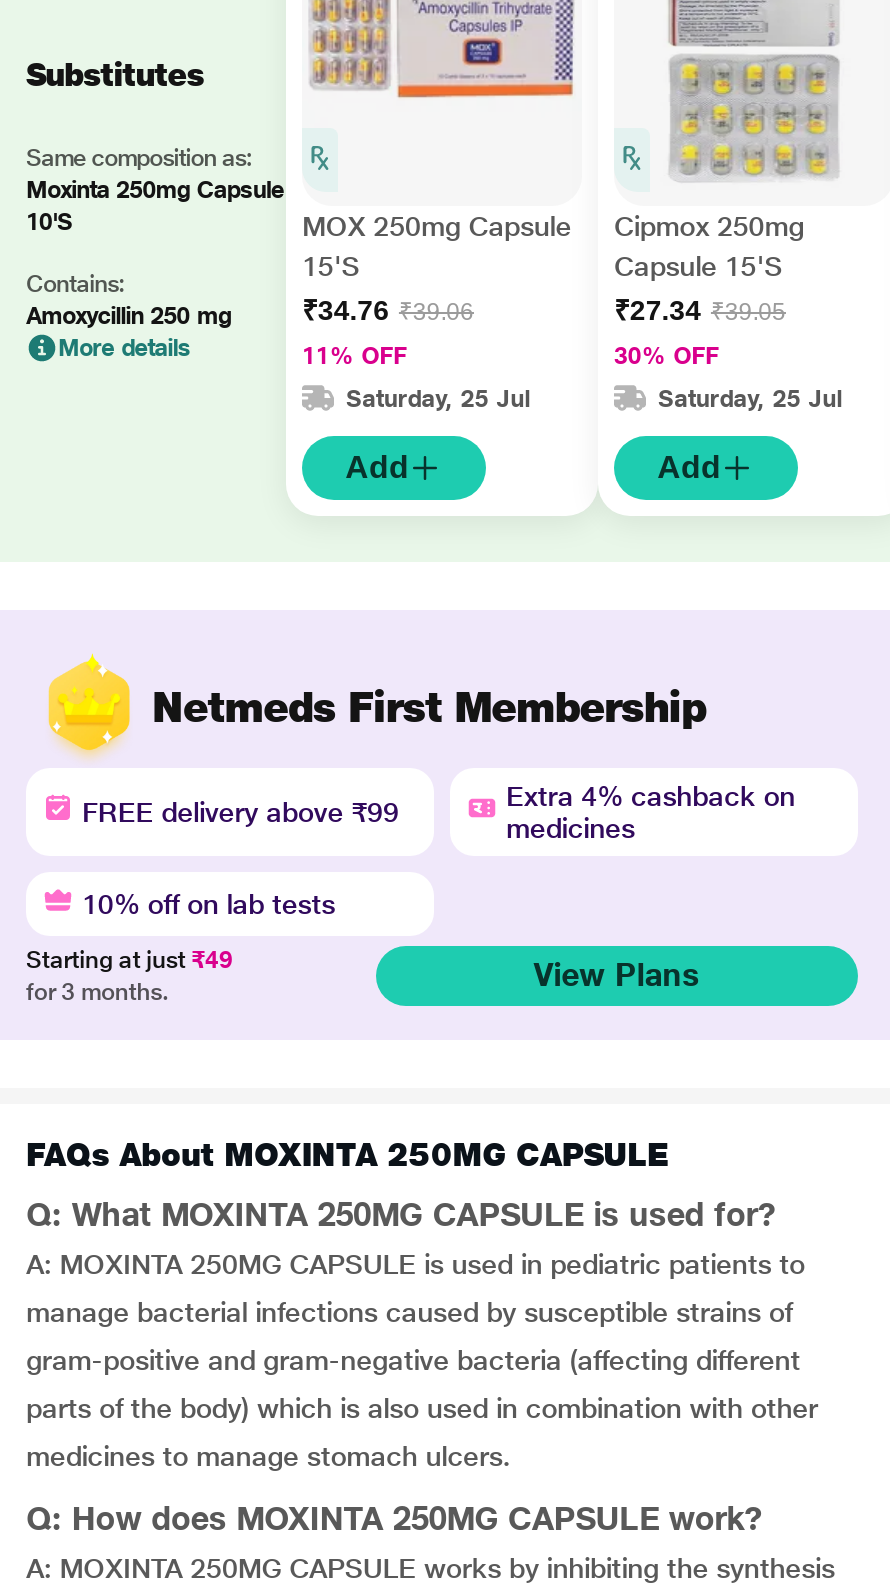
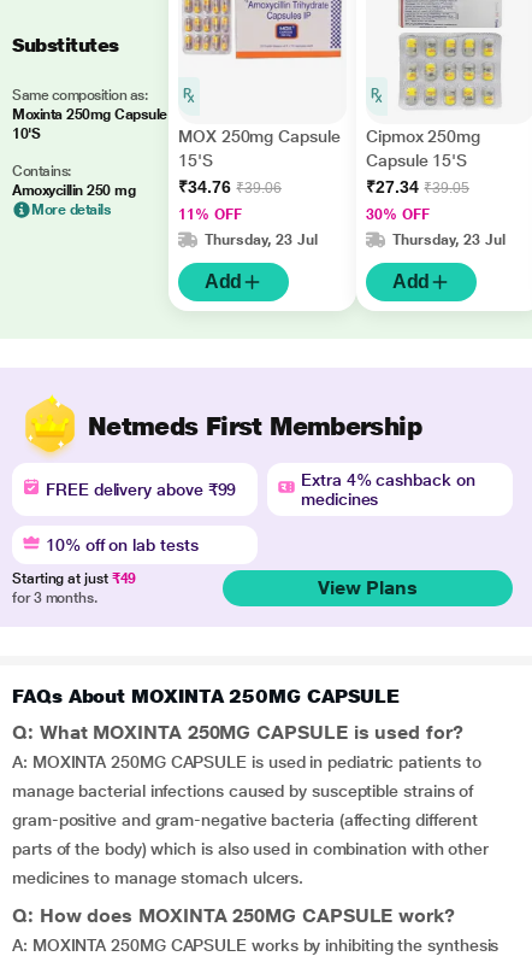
[346,385,530,413] Saturday, 25 Jul -> [205,232,318,249] Thursday, 23 Jul
[658,385,842,413] Saturday, 25 Jul -> [392,232,506,249] Thursday, 23 Jul

